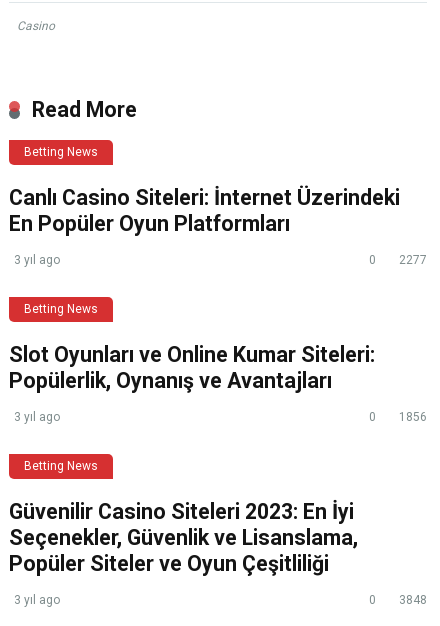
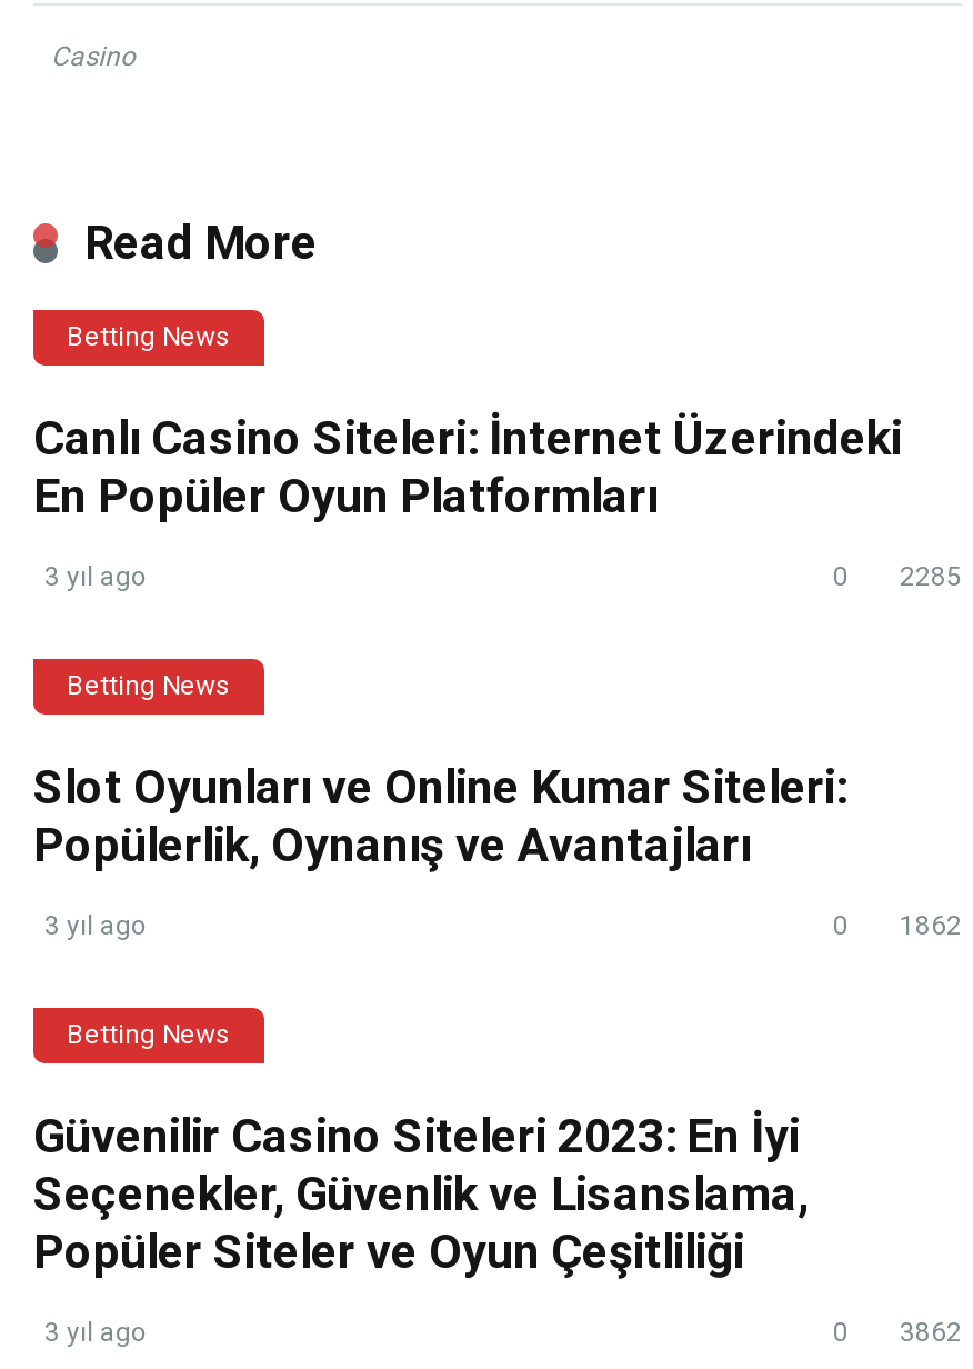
[369,253,427,267] 0 2277 -> [833,561,962,592] 0 2285
[369,410,427,424] 0 1856 -> [833,910,962,941] 0 1862
[369,593,427,607] 0 3848 -> [833,1317,962,1348] 0 3862

